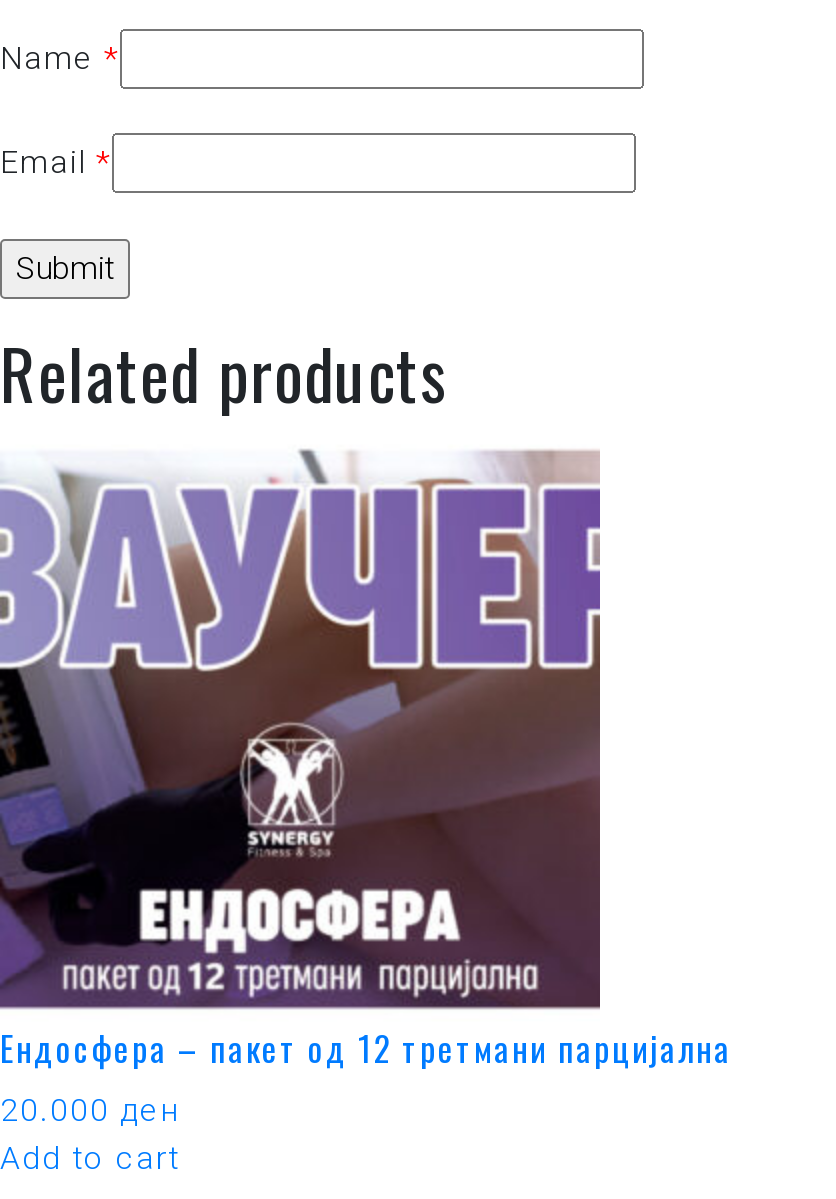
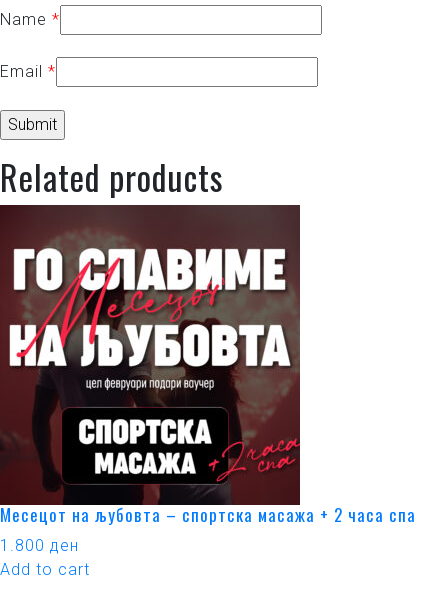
[0,429,732,1128] [image] | Ендосфера – пакет од 12 третмани парцијална | 20.000 ден -> [0,204,416,554] [image] | Месецот на љубовта – спортска масажа + 2 часа спа | 1.800 ден

